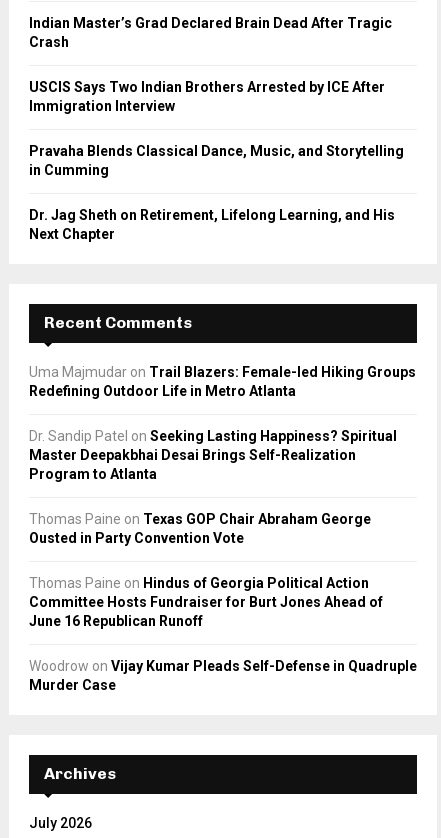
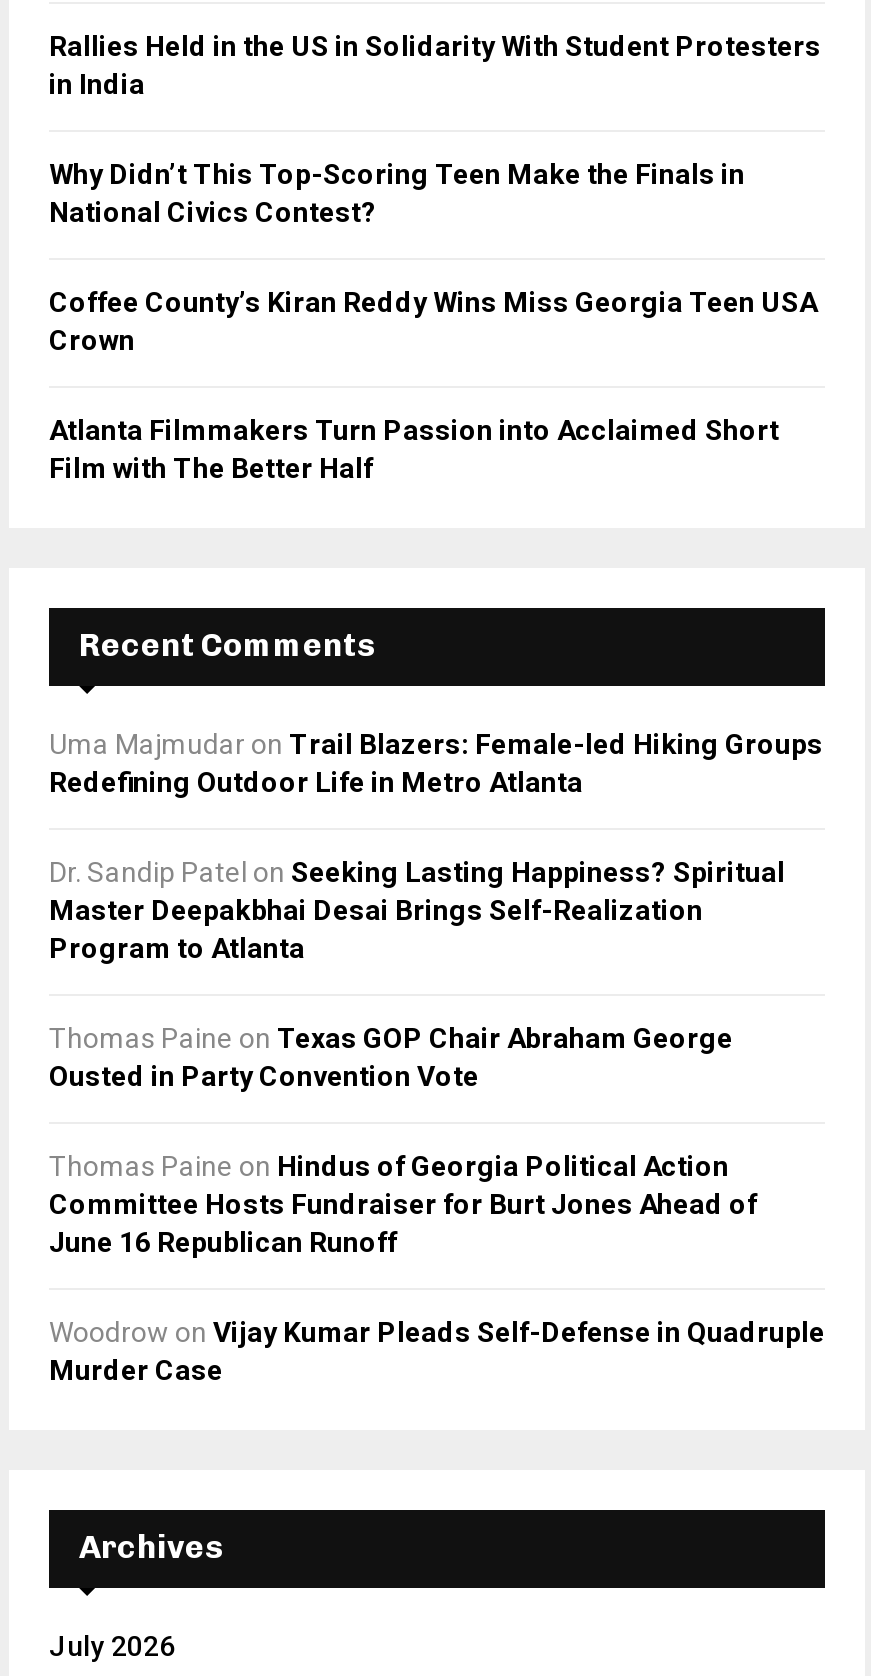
[29,15,392,50] Indian Master’s Grad Declared Brain Dead After Tragic | Crash -> [49,30,821,100] Rallies Held in the US in Solidarity With Student Protesters | in India
[29,79,385,114] USCIS Says Two Indian Brothers Arrested by ICE After | Immigration Interview -> [49,158,745,228] Why Didn’t This Top-Scoring Teen Make the Finals in | National Civics Contest?
[29,143,404,178] Pravaha Blends Classical Dance, Music, and Storytelling | in Cumming -> [49,286,817,356] Coffee County’s Kiran Reddy Wins Miss Georgia Teen USA | Crown
[29,207,395,242] Dr. Jag Sheth on Retirement, Lifelong Learning, and His | Next Chapter -> [49,414,779,484] Atlanta Filmmakers Turn Passion into Acclaimed Short | Film with The Better Half

